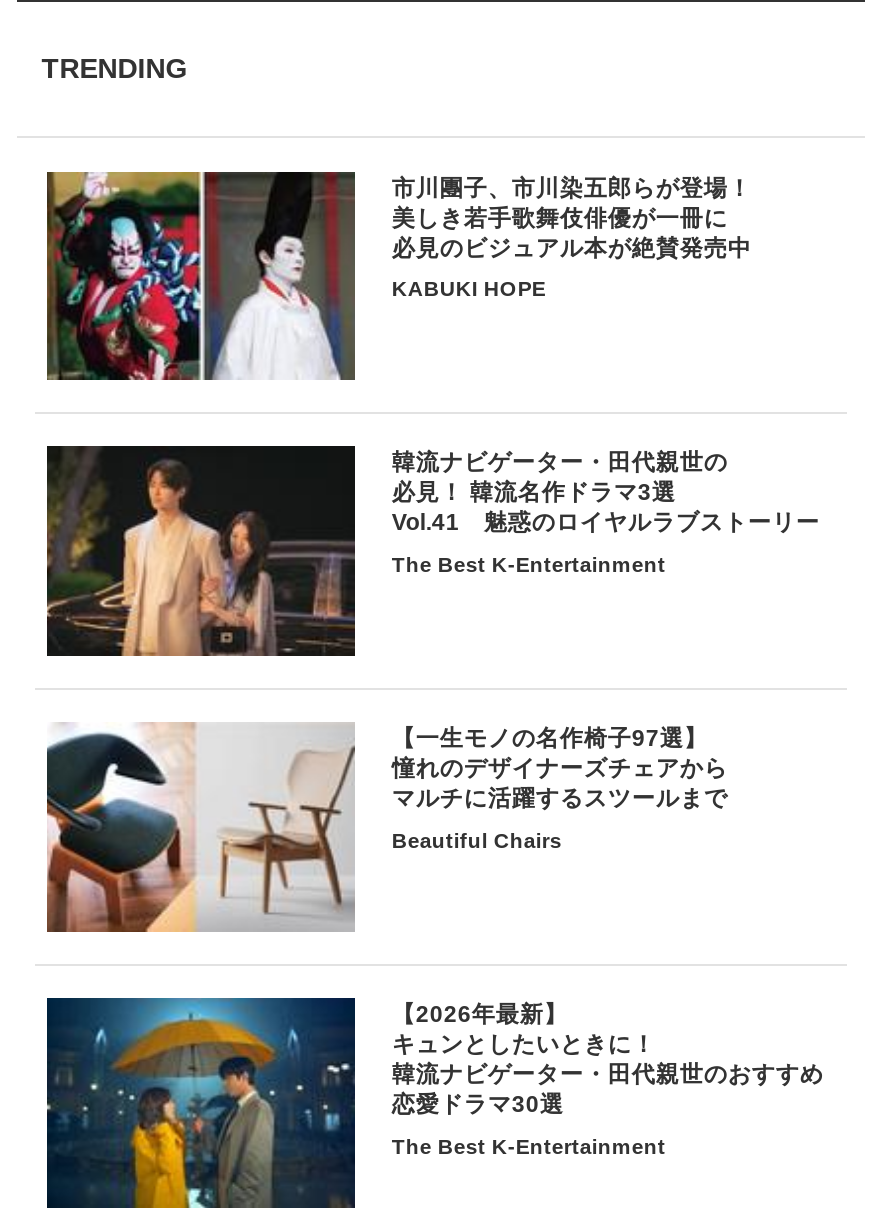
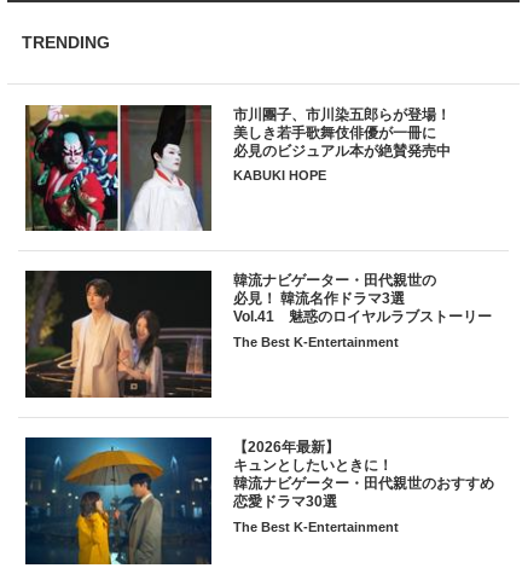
[45,722,728,934] [image] | 【一生モノの名作椅子97選】 | 憧れのデザイナーズチェアから | マルチに活躍するスツールまで | Beautiful Chairs -> none

